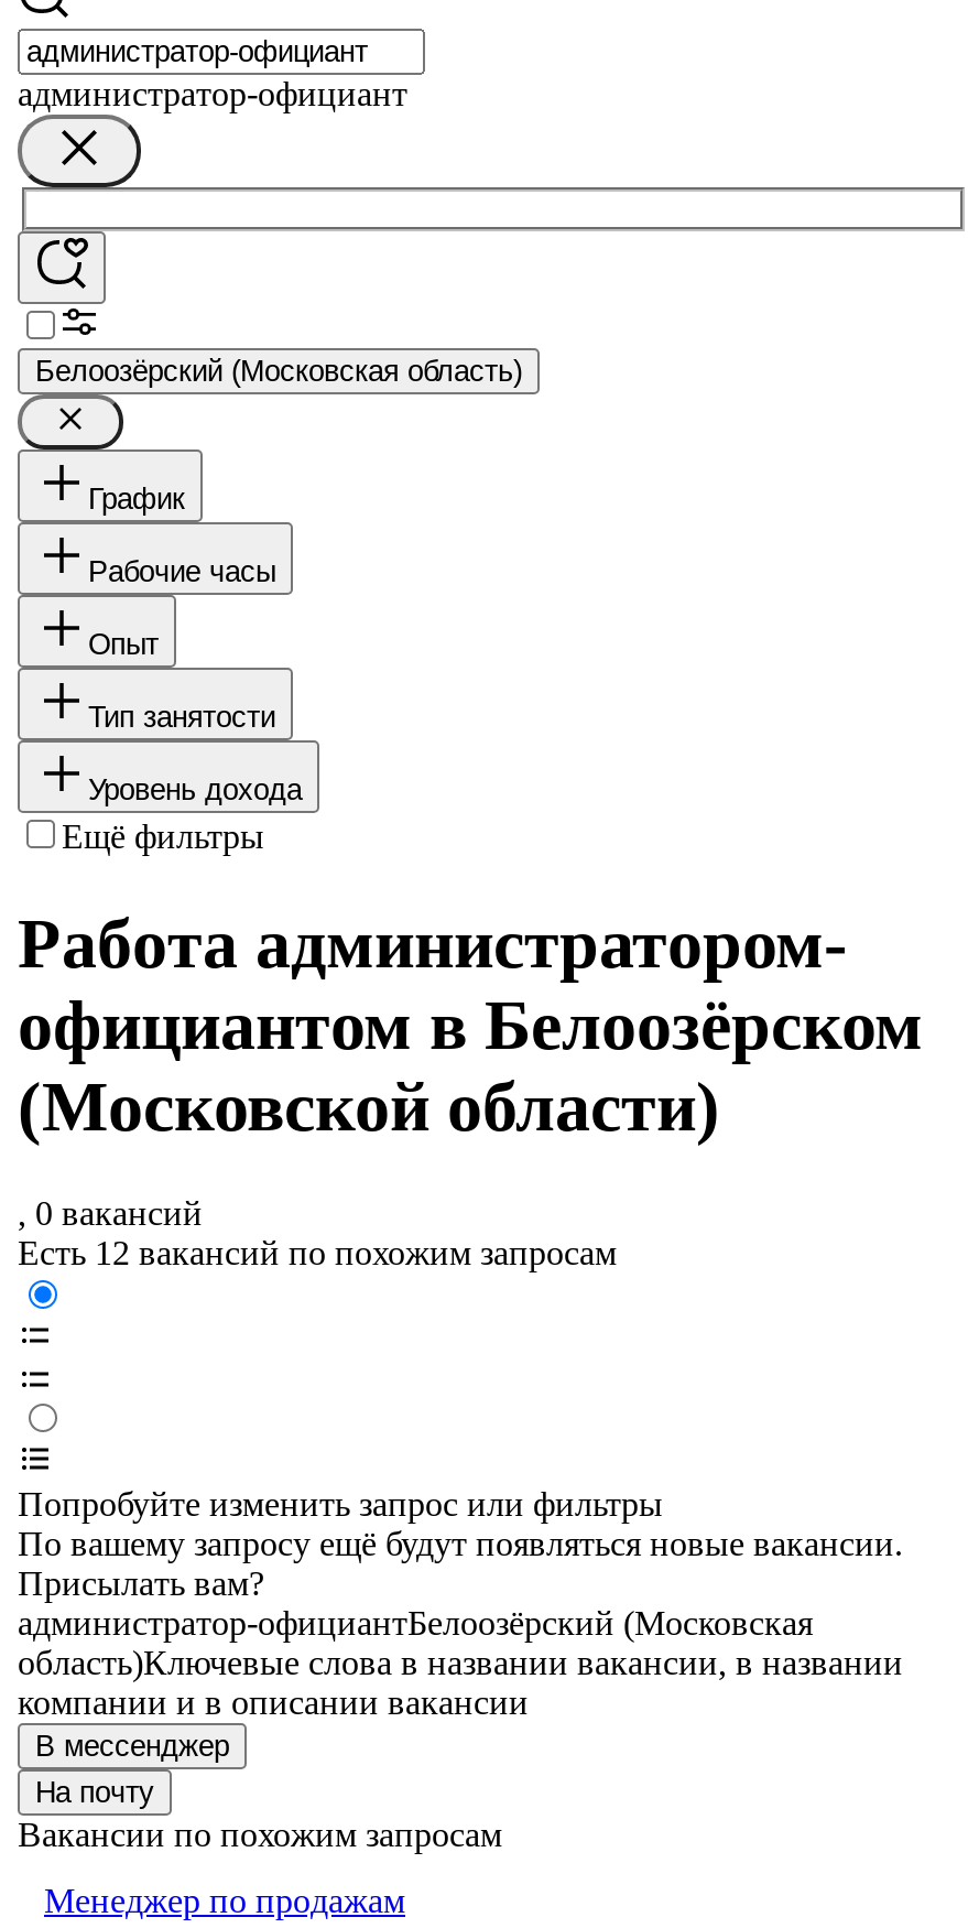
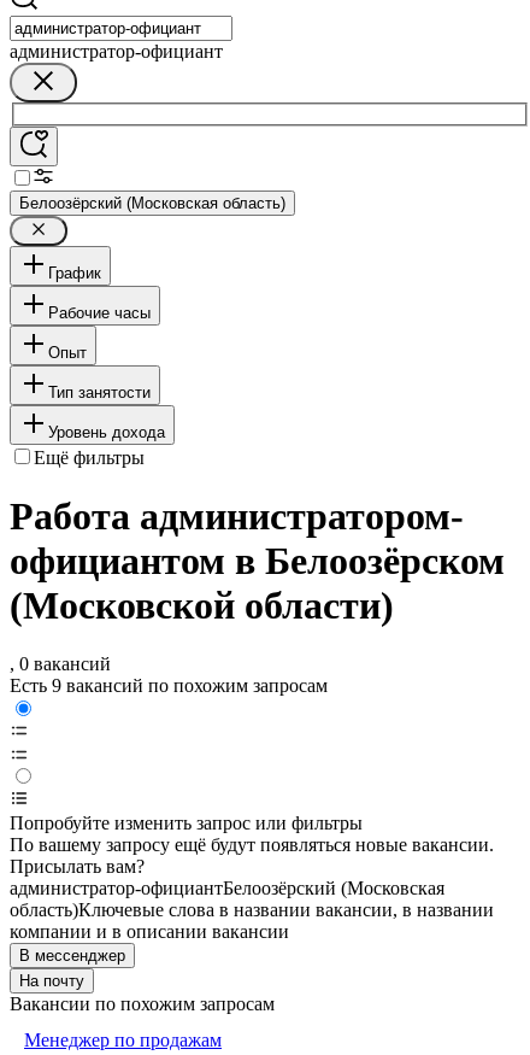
[18,1235,617,1272] Есть 12 вакансий по похожим запросам -> [10,676,328,696] Есть 9 вакансий по похожим запросам

